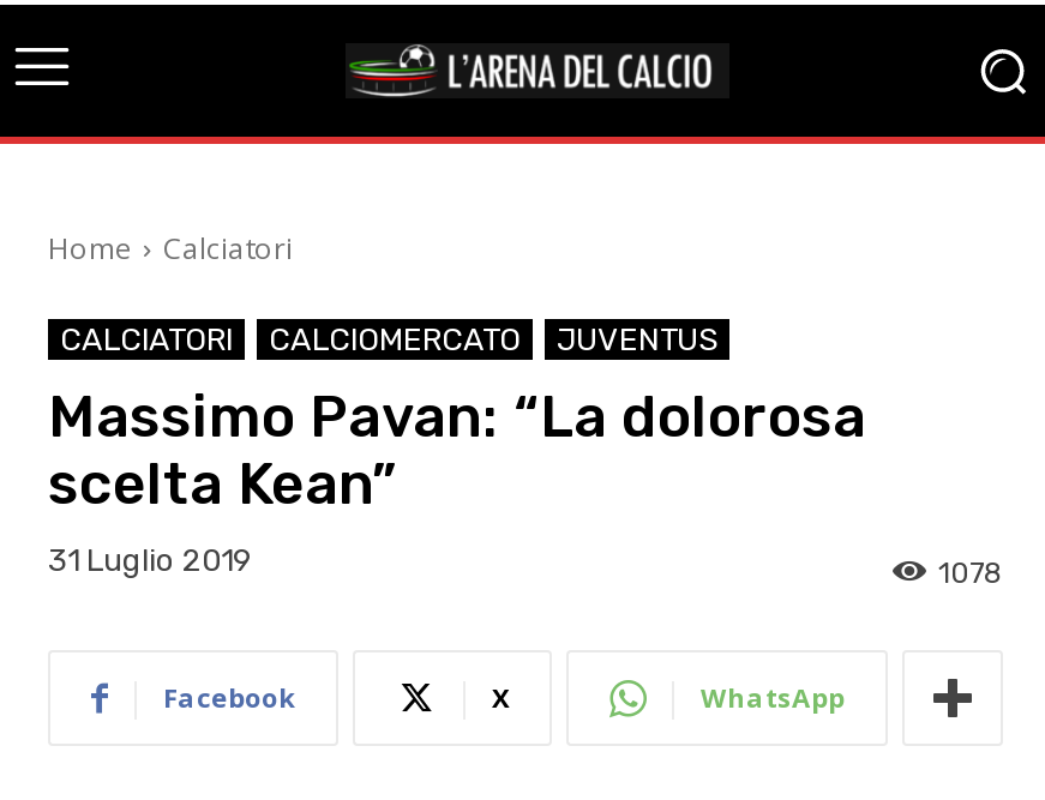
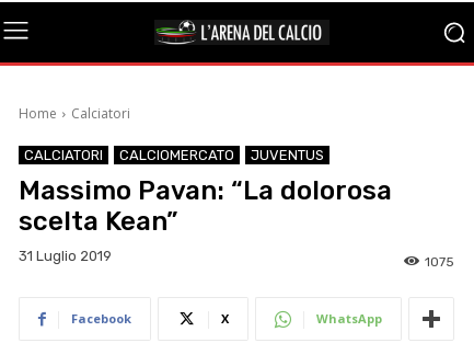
[938,556,1003,590] 1078 -> [425,254,454,269] 1075

